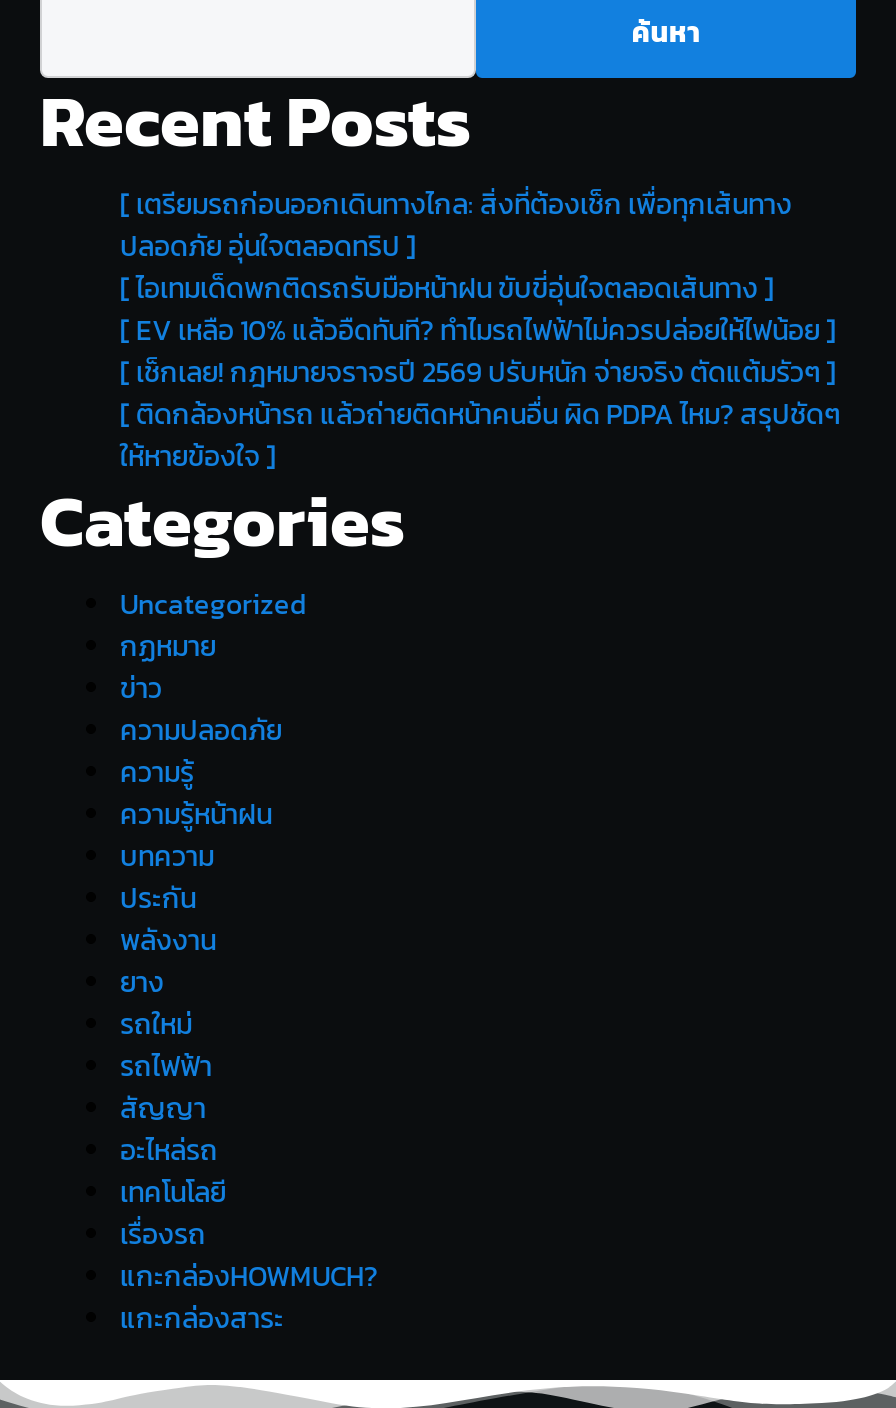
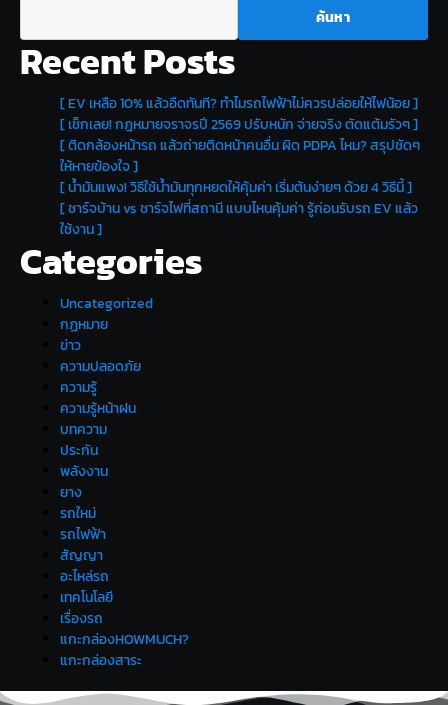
[120,185,792,311] [ เตรียมรถก่อนออกเดินทางไกล: สิ่งที่ต้องเช็ก เพื่อทุกเส้นทาง | ปลอดภัย อุ่นใจตลอดทริป ] | [ ไอเทมเด็ดพกติดรถรับมือหน้าฝน ขับขี่อุ่นใจตลอดเส้นทาง ] -> none
moved [120,311,840,479] -> [60,93,420,177]: [ EV เหลือ 10% แล้วอืดทันที? ทำไมรถไฟฟ้าไม่ควรปล่อยให้ไฟน้อย ] | [ เช็กเลย! กฎหมายจราจรปี 2569 ปรับหนัก จ่ายจริง ตัดแต้มรัวๆ ] | [ ติดกล้องหน้ารถ แล้วถ่ายติดหน้าคนอื่น ผิด PDPA ไหม? สรุปชัดๆ | ให้หายข้องใจ ]
none -> [60,177,418,240] [ น้ำมันแพง! วิธีใช้น้ำมันทุกหยดให้คุ้มค่า เริ่มต้นง่ายๆ ด้วย 4 วิธีนี้ ] | [ ชาร์จบ้าน vs ชาร์จไฟที่สถานี แบบไหนคุ้มค่า รู้ก่อนรับรถ EV แล้ว | ใช้งาน ]

